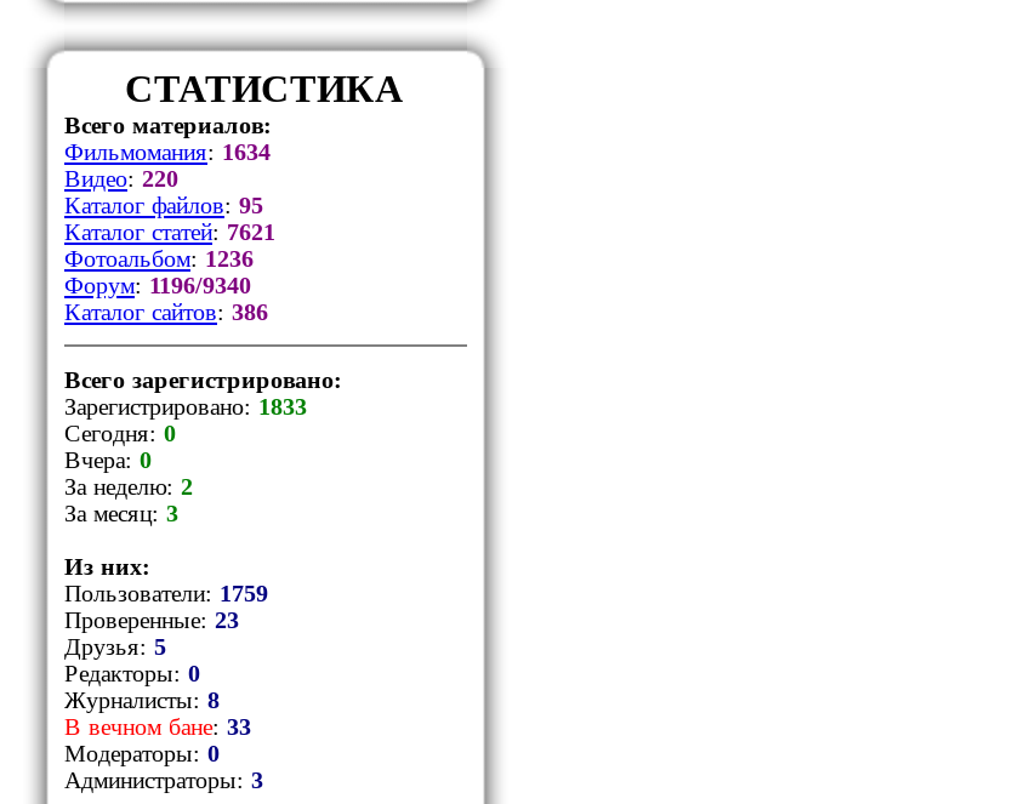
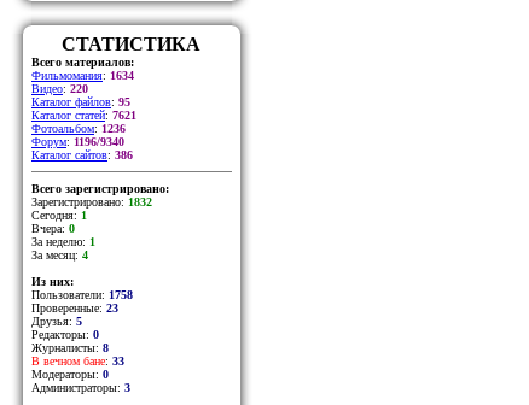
[64,393,307,420] Зарегистрировано: 1833 -> [31,195,152,209] Зарегистрировано: 1832
[64,420,176,446] Сегодня: 0 -> [31,209,87,222] Сегодня: 1
[64,473,193,500] За неделю: 2 -> [31,235,95,248] За неделю: 1
[64,500,178,526] За месяц: 3 -> [31,248,88,262] За месяц: 4
[64,580,268,606] Пользователи: 1759 -> [31,288,133,301] Пользователи: 1758

